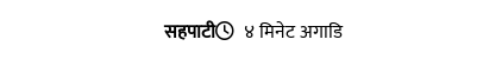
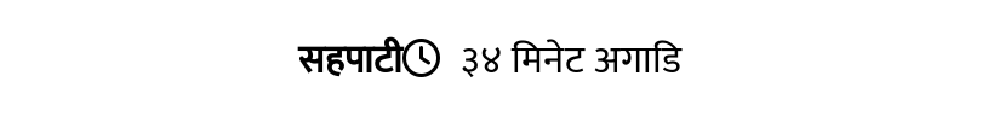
[164,16,343,48] सहपाटी ४ मिनेट अगाडि -> [298,28,681,94] सहपाटी ३४ मिनेट अगाडि

